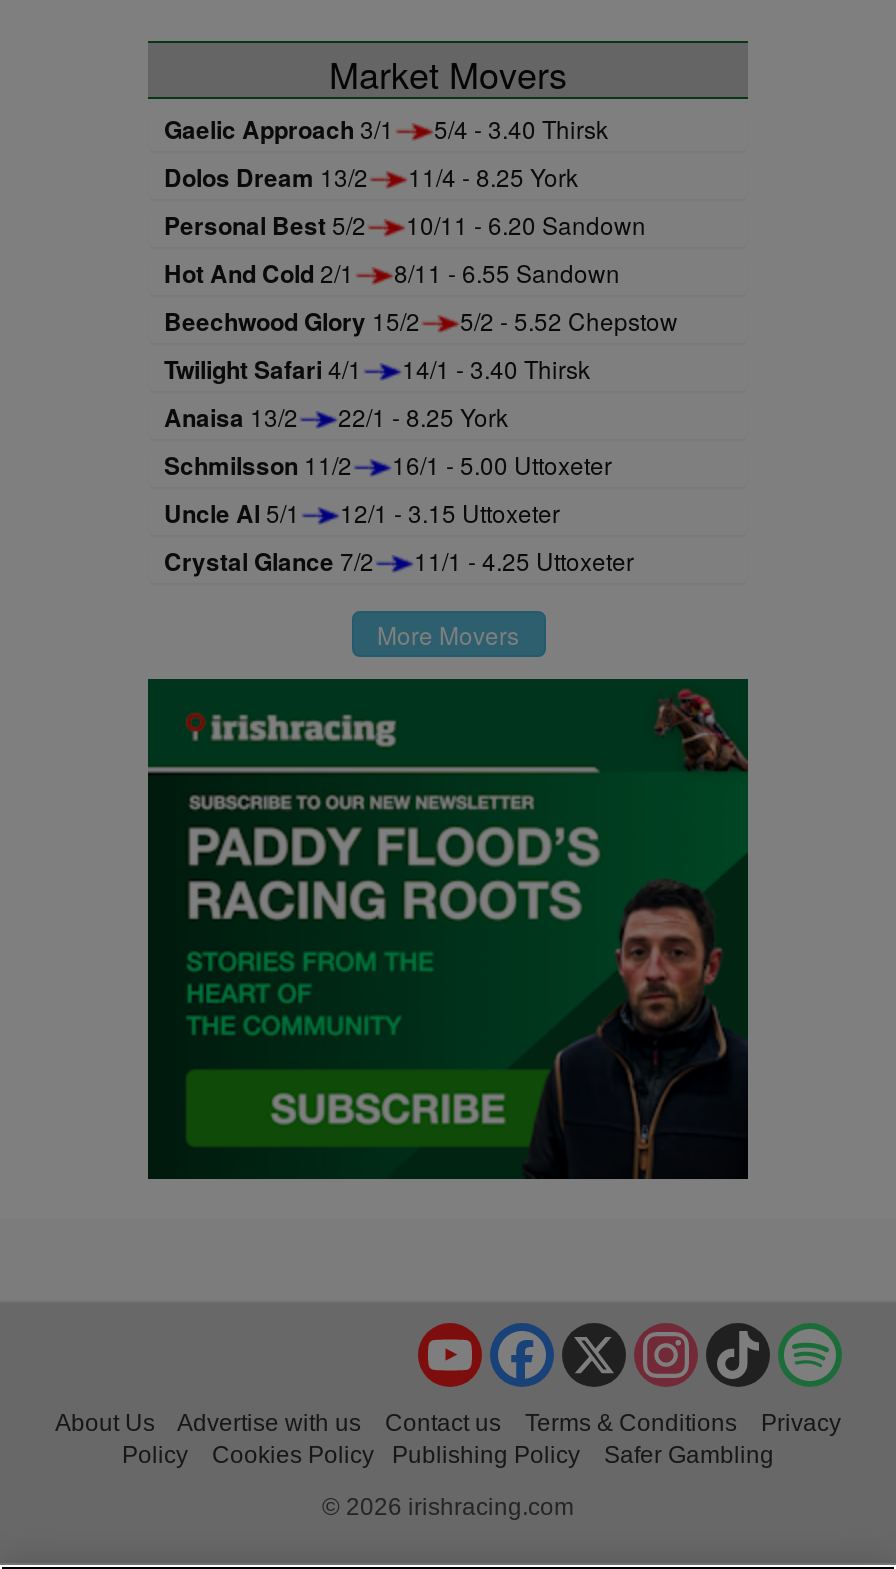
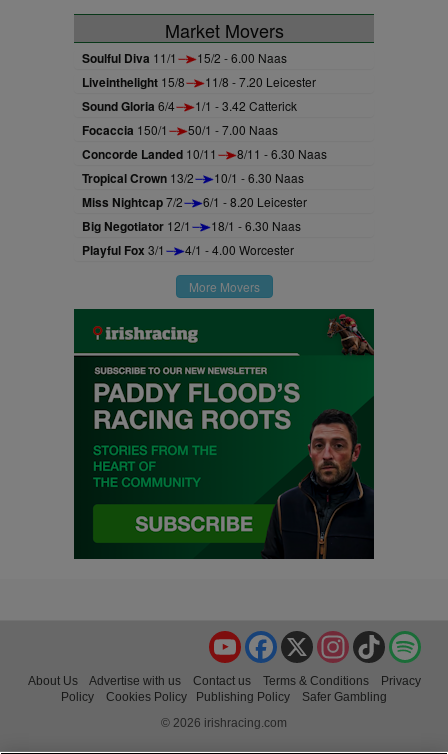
[164,111,678,579] Gaelic Approach 3/1 | 5/4 - 3.40 Thirsk | Dolos Dream 13/2 | 11/4 - 8.25 York | Personal Best 5/2 | 10/11 - 6.20 Sandown | Hot And Cold 2/1 | 8/11 - 6.55 Sandown | Beechwood Glory 15/2 | 5/2 - 5.52 Chepstow | Twilight Safari 4/1 | 14/1 - 3.40 Thirsk | Anaisa 13/2 | 22/1 - 8.25 York | Schmilsson 11/2 | 16/1 - 5.00 Uttoxeter | Uncle Al 5/1 | 12/1 - 3.15 Uttoxeter | Crystal Glance 7/2 | 11/1 - 4.25 Uttoxeter -> [82,49,327,259] Soulful Diva 11/1 | 15/2 - 6.00 Naas | Liveinthelight 15/8 | 11/8 - 7.20 Leicester | Sound Gloria 6/4 | 1/1 - 3.42 Catterick | Focaccia 150/1 | 50/1 - 7.00 Naas | Concorde Landed 10/11 | 8/11 - 6.30 Naas | Tropical Crown 13/2 | 10/1 - 6.30 Naas | Miss Nightcap7/2 | 6/1 - 8.20 Leicester | Big Negotiator 12/1 | 18/1 - 6.30 Naas | Playful Fox 3/1 | 4/1 - 4.00 Worcester

